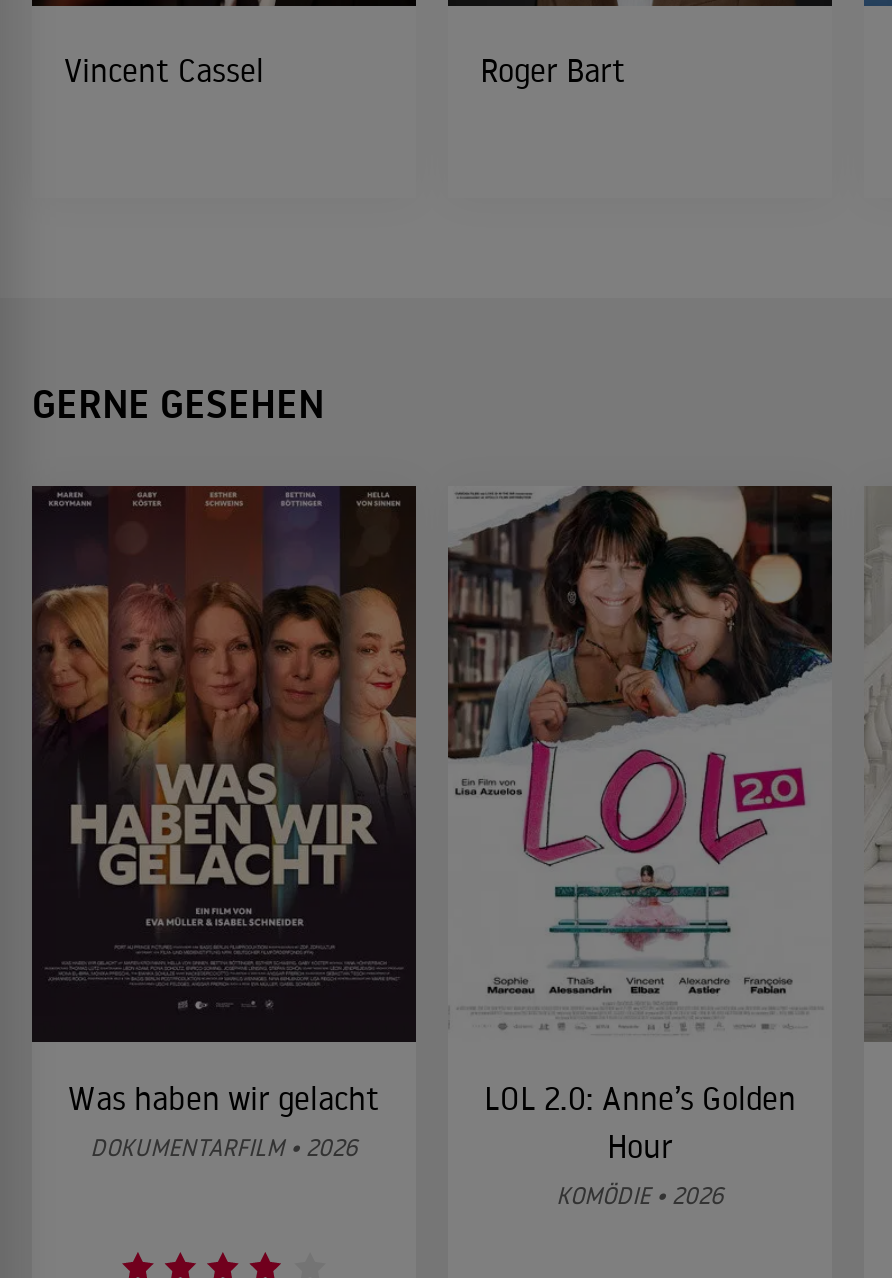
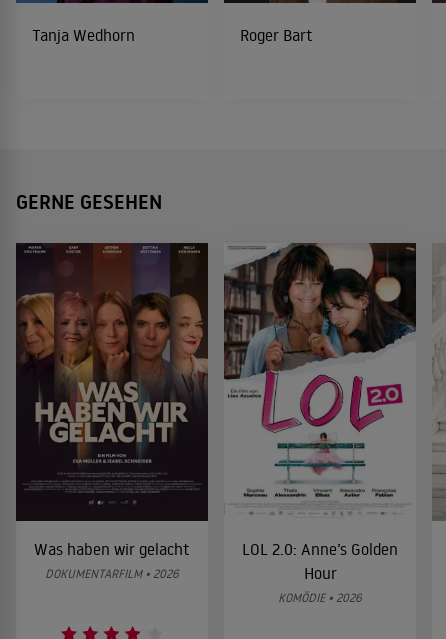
[64,50,264,90] Vincent Cassel -> [32,25,135,45] Tanja Wedhorn

